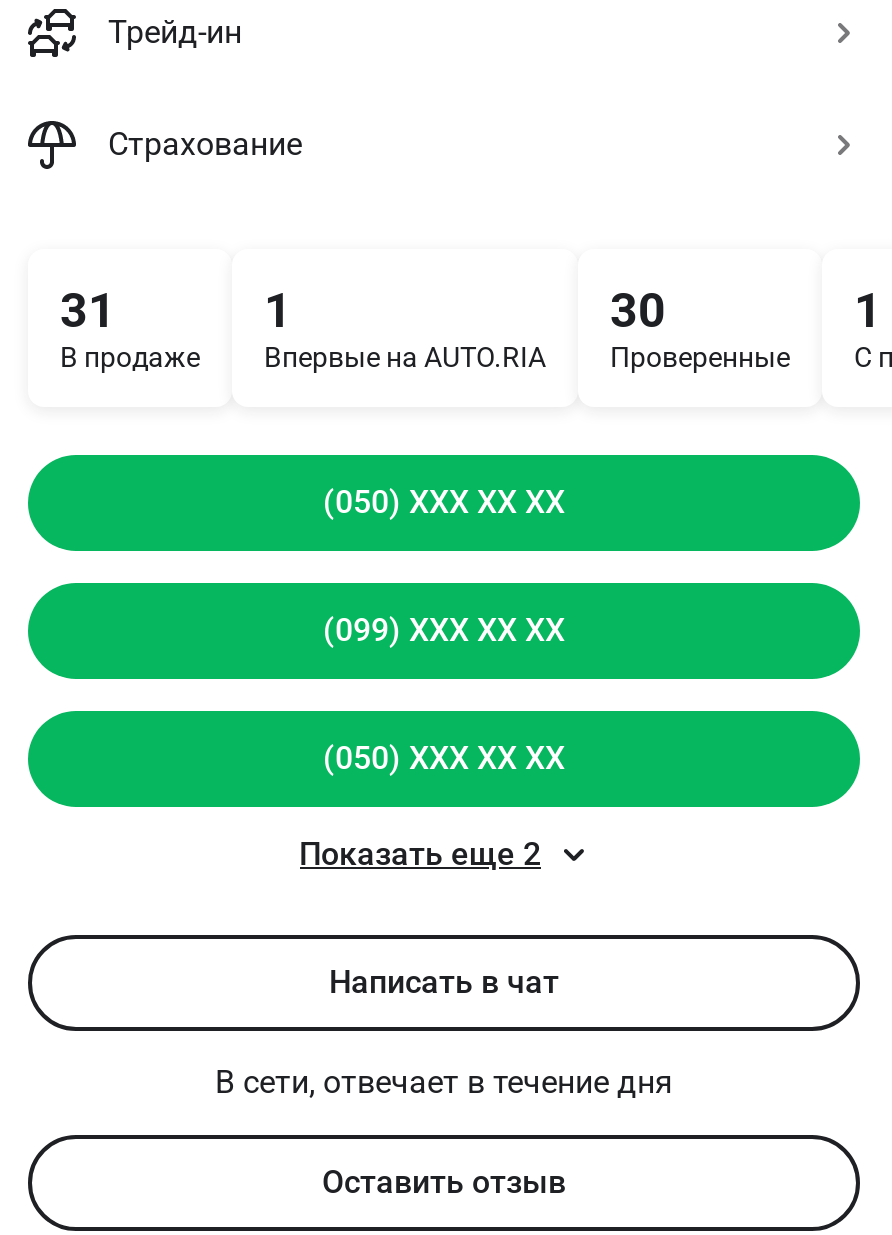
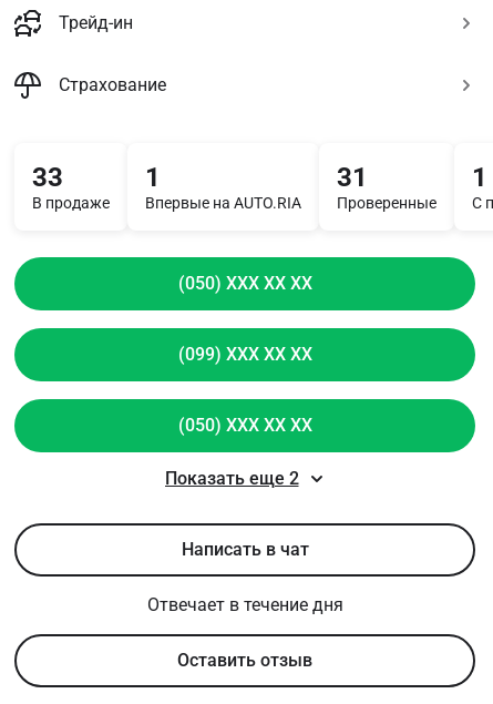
[60,283,116,339] 31 -> [32,162,63,193] 33
[610,283,666,339] 30 -> [337,162,368,193] 31
[215,1063,673,1101] В сети, отвечает в течение дня -> [147,594,343,615] Отвечает в течение дня

